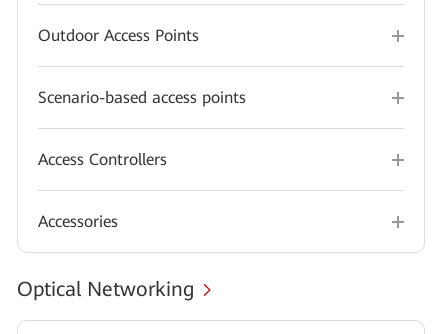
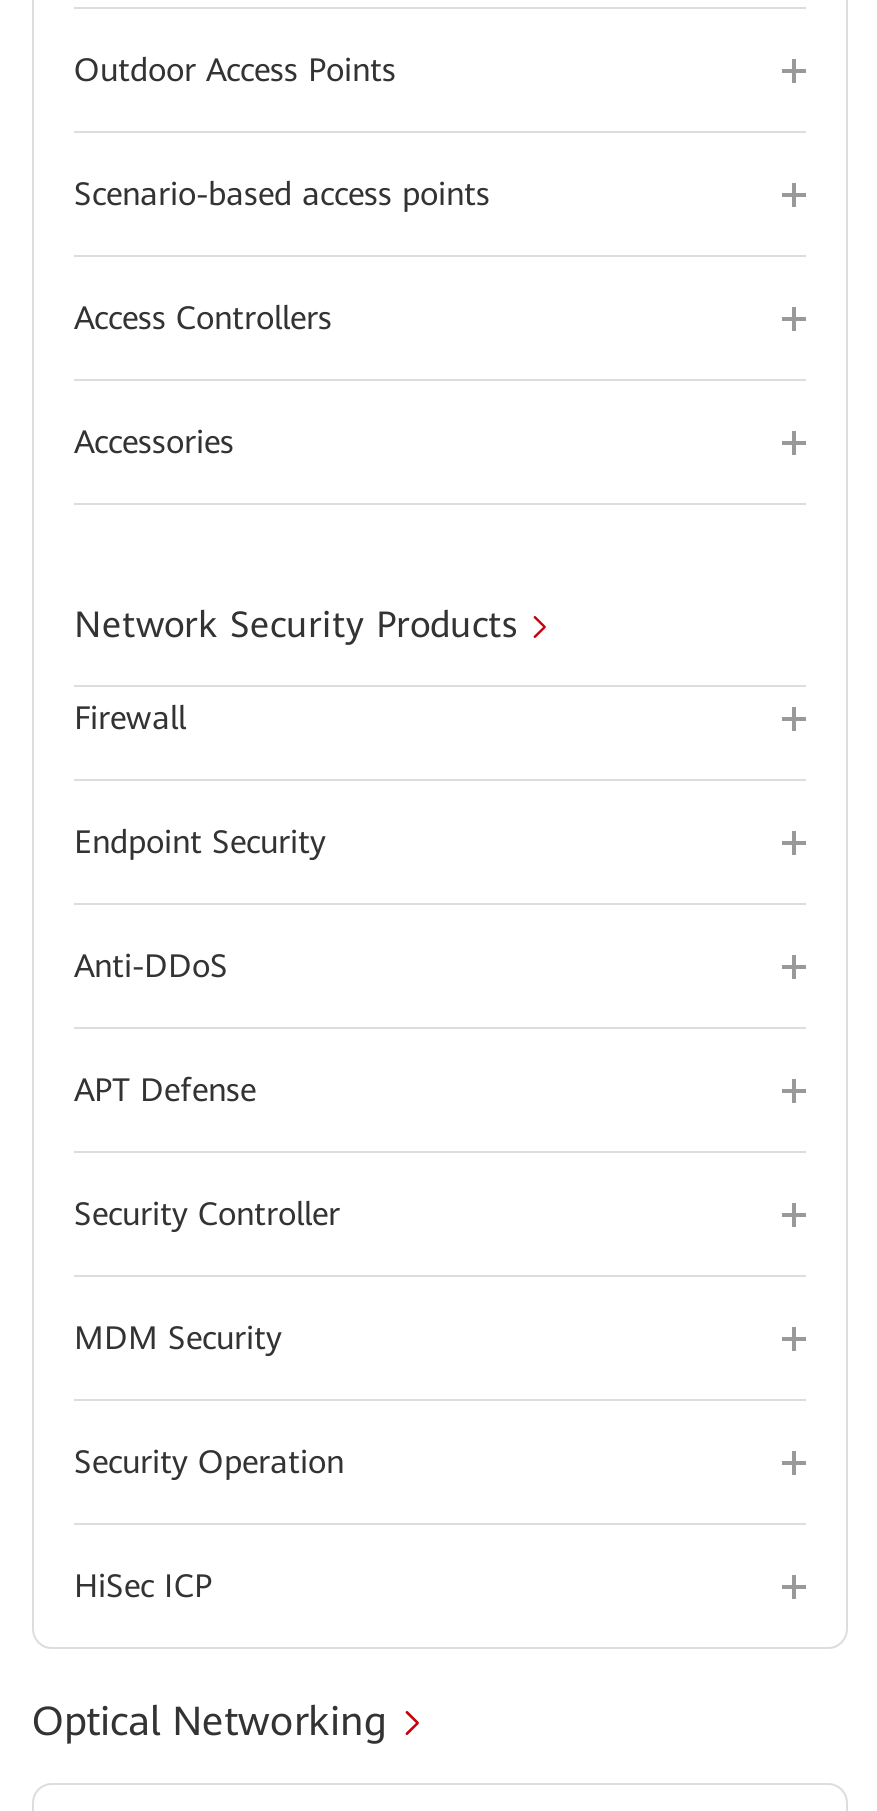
none -> [74,603,518,1605] Network Security Products | Firewall | Endpoint Security | Anti-DDoS | APT Defense | Security Controller | MDM Security | Security Operation | HiSec ICP

